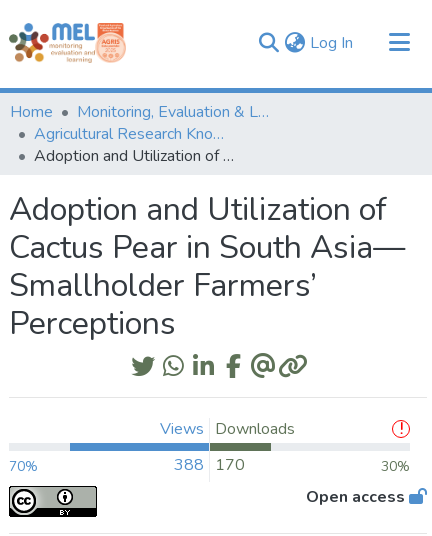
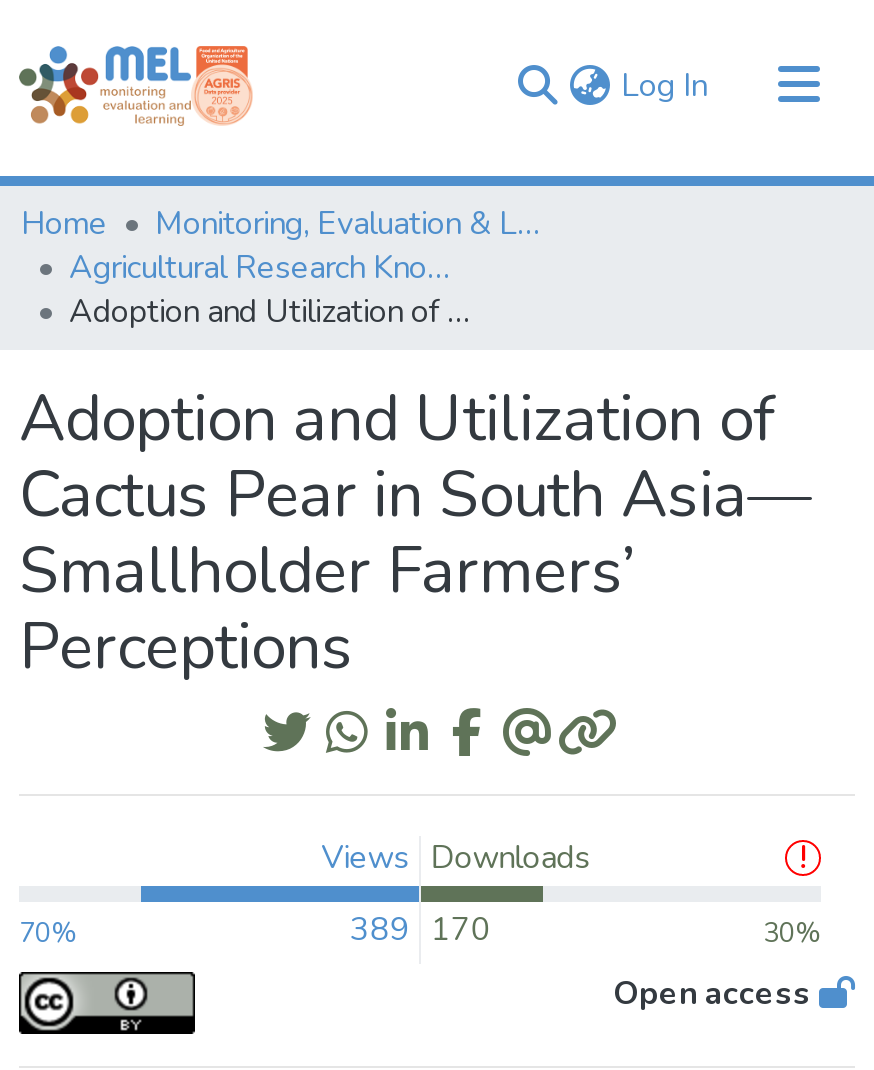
[174,454,245,476] 388 170 -> [349,908,491,952] 389 170

